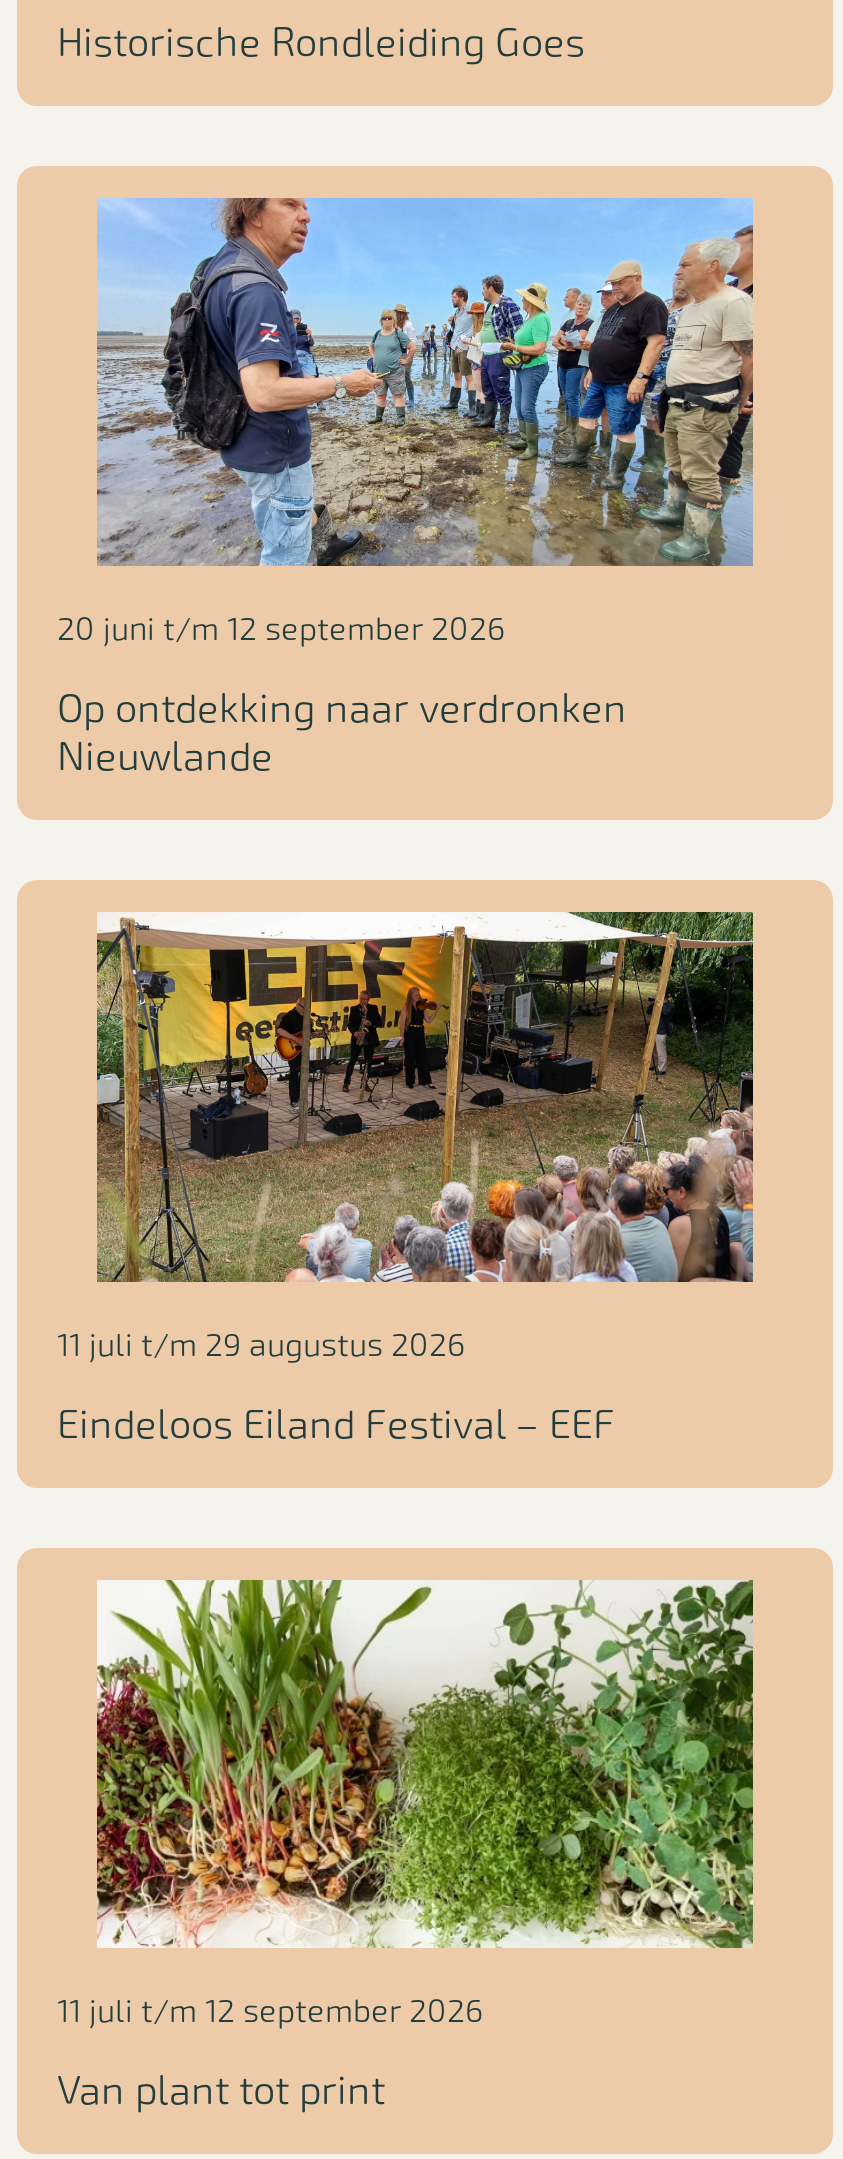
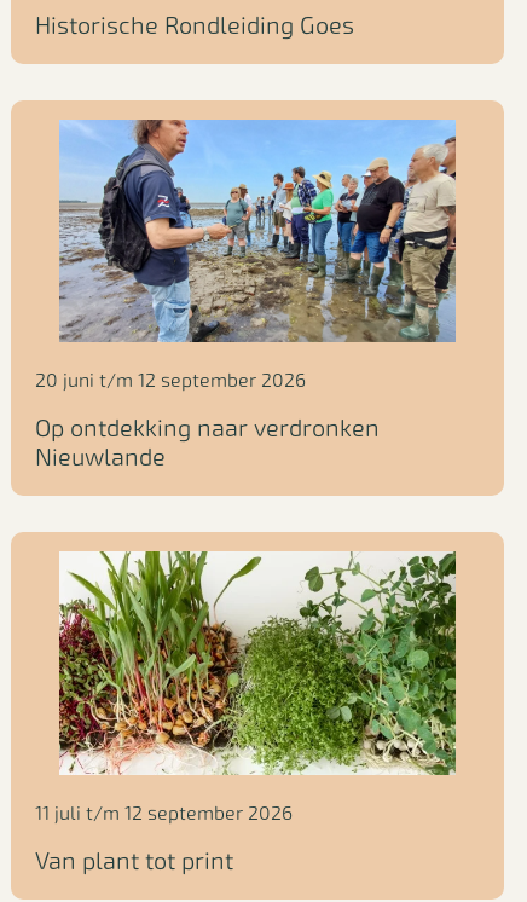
[57,910,755,1447] [image] | 11 juli t/m 29 augustus 2026 | Eindeloos Eiland Festival – EEF -> none

